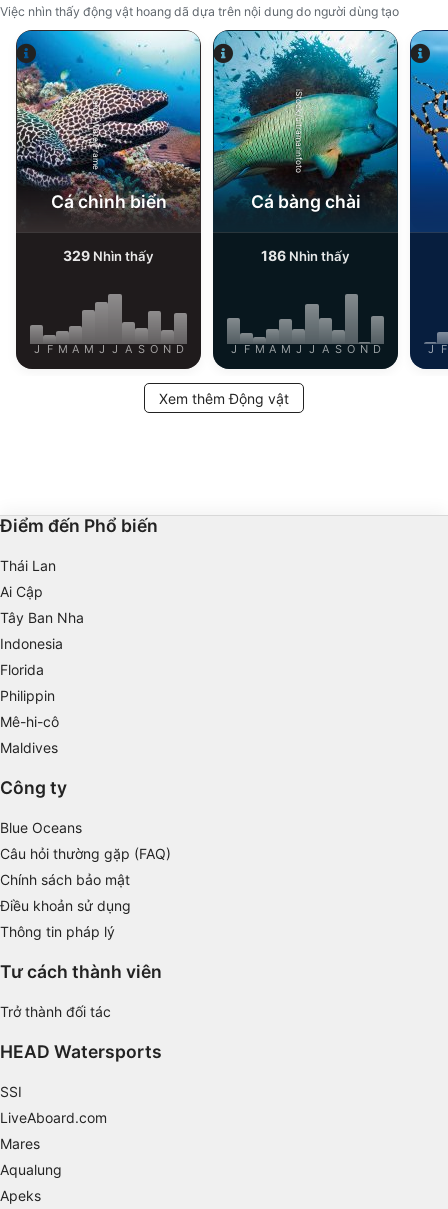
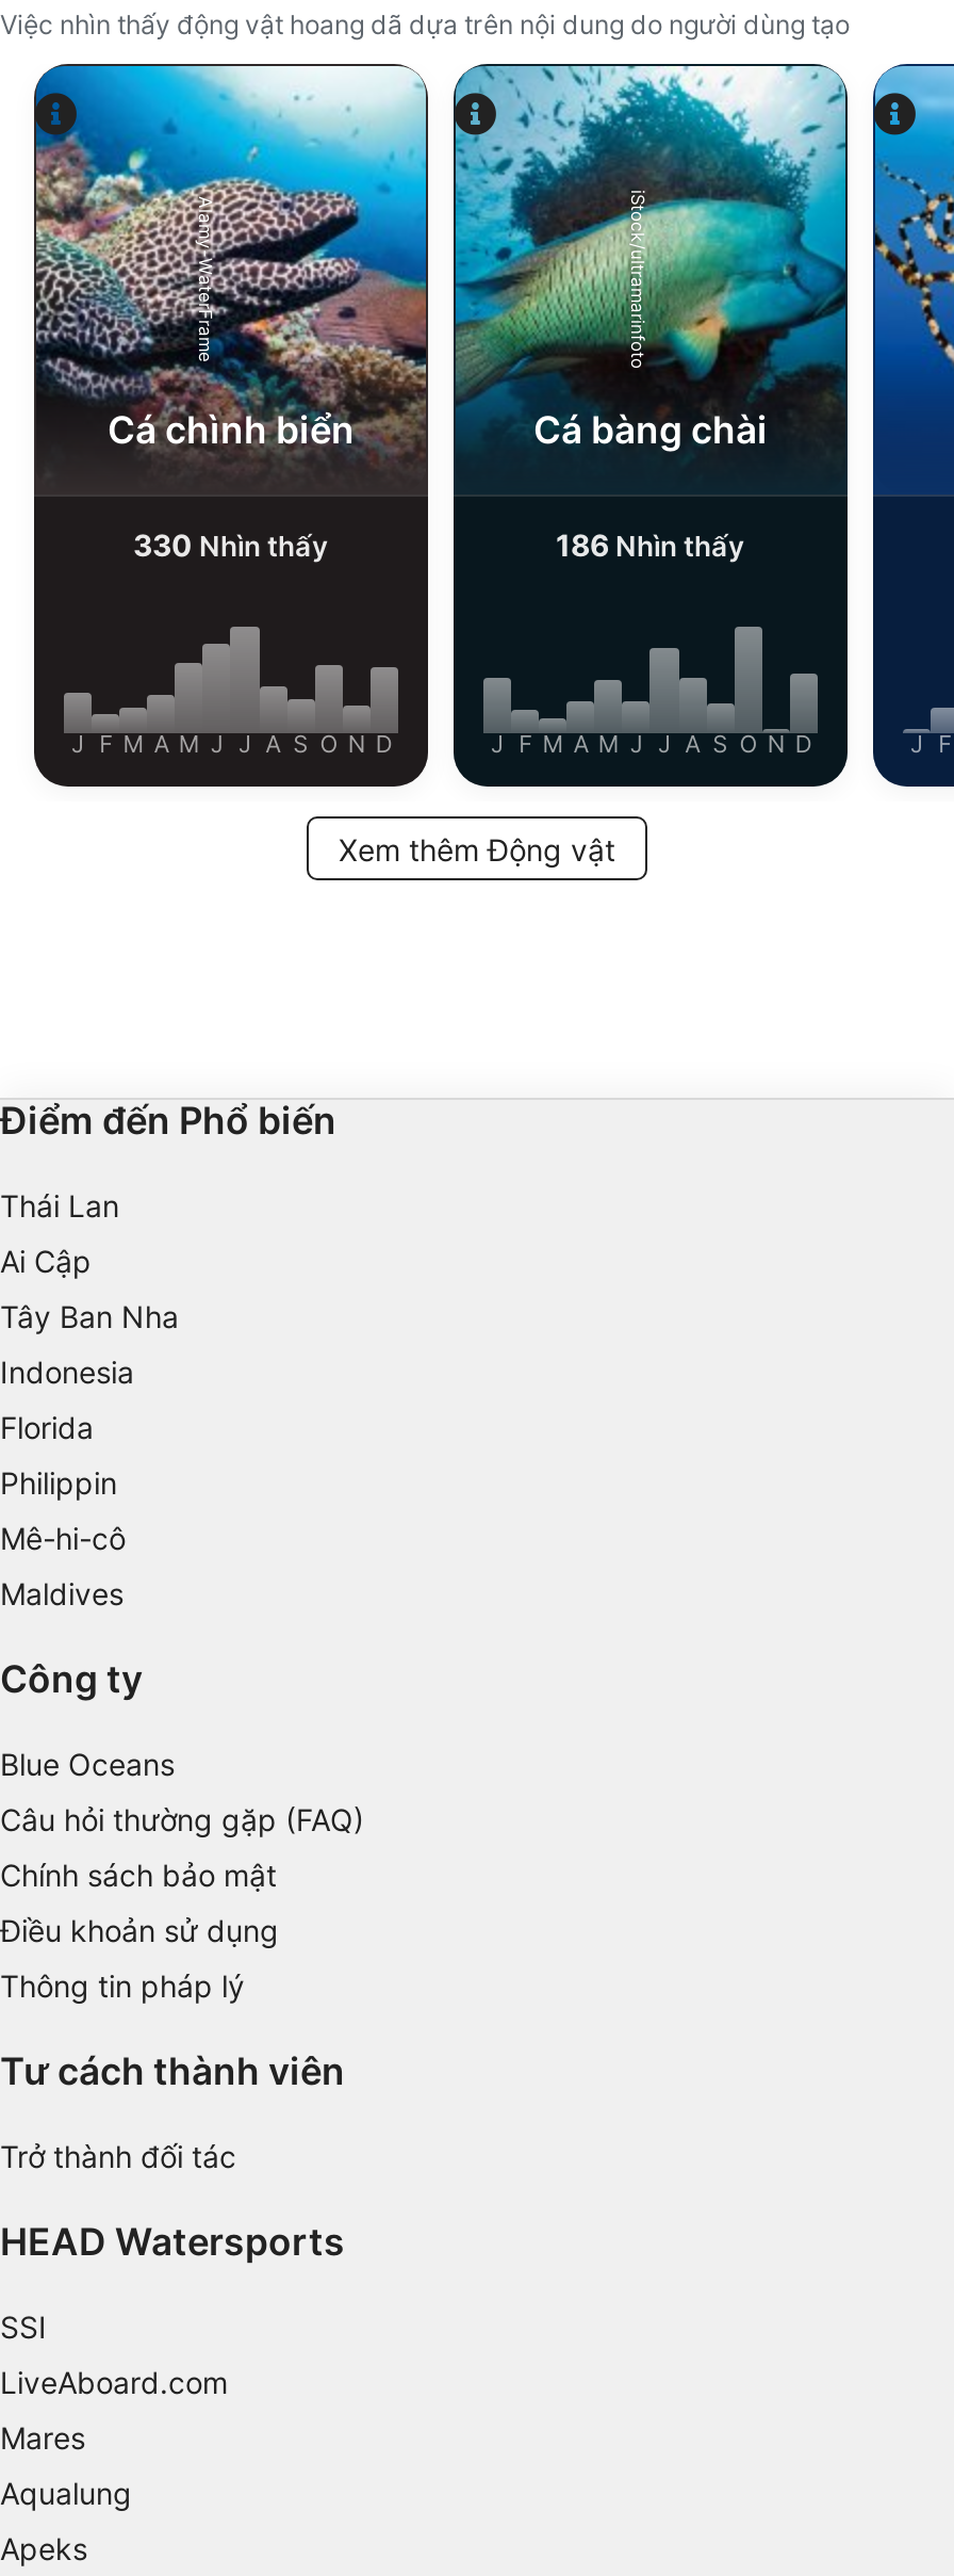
[63,247,154,264] 329 Nhìn thấy -> [133,527,329,563] 330 Nhìn thấy

